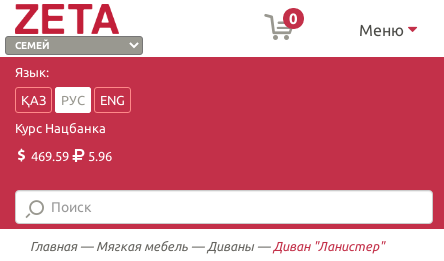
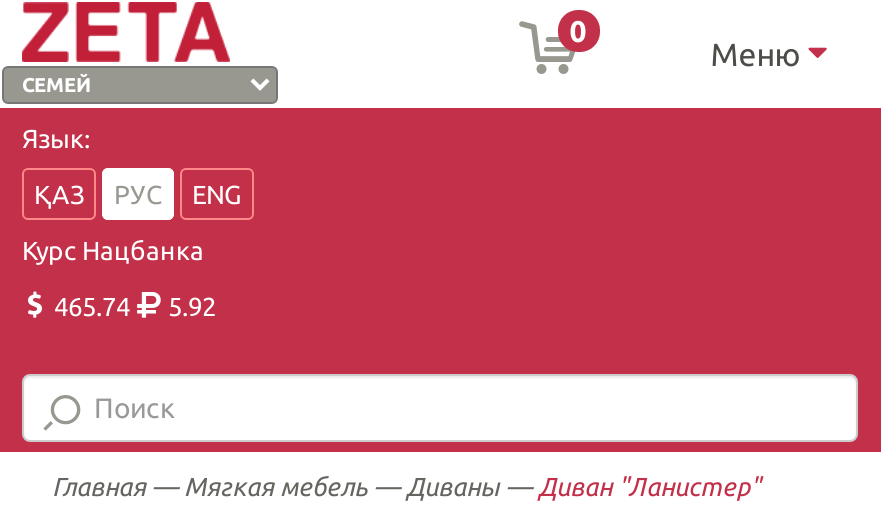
[28,149,69,163] 469.59 -> [48,292,130,320] 465.74
[85,149,112,163] 5.96 -> [162,292,216,320] 5.92

